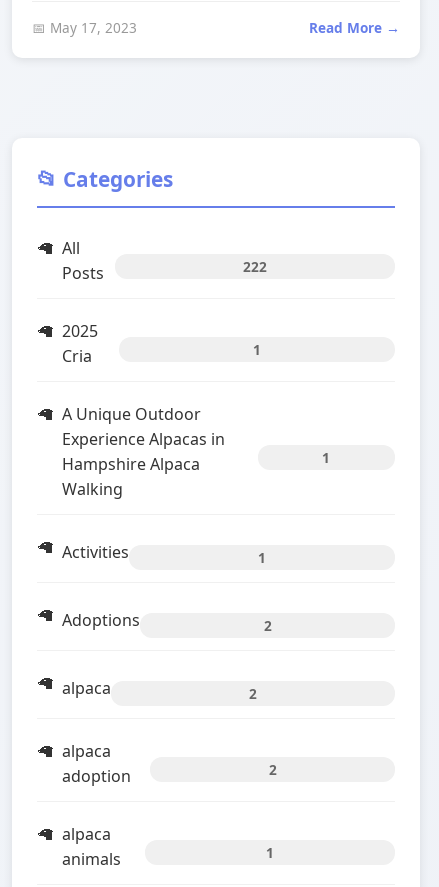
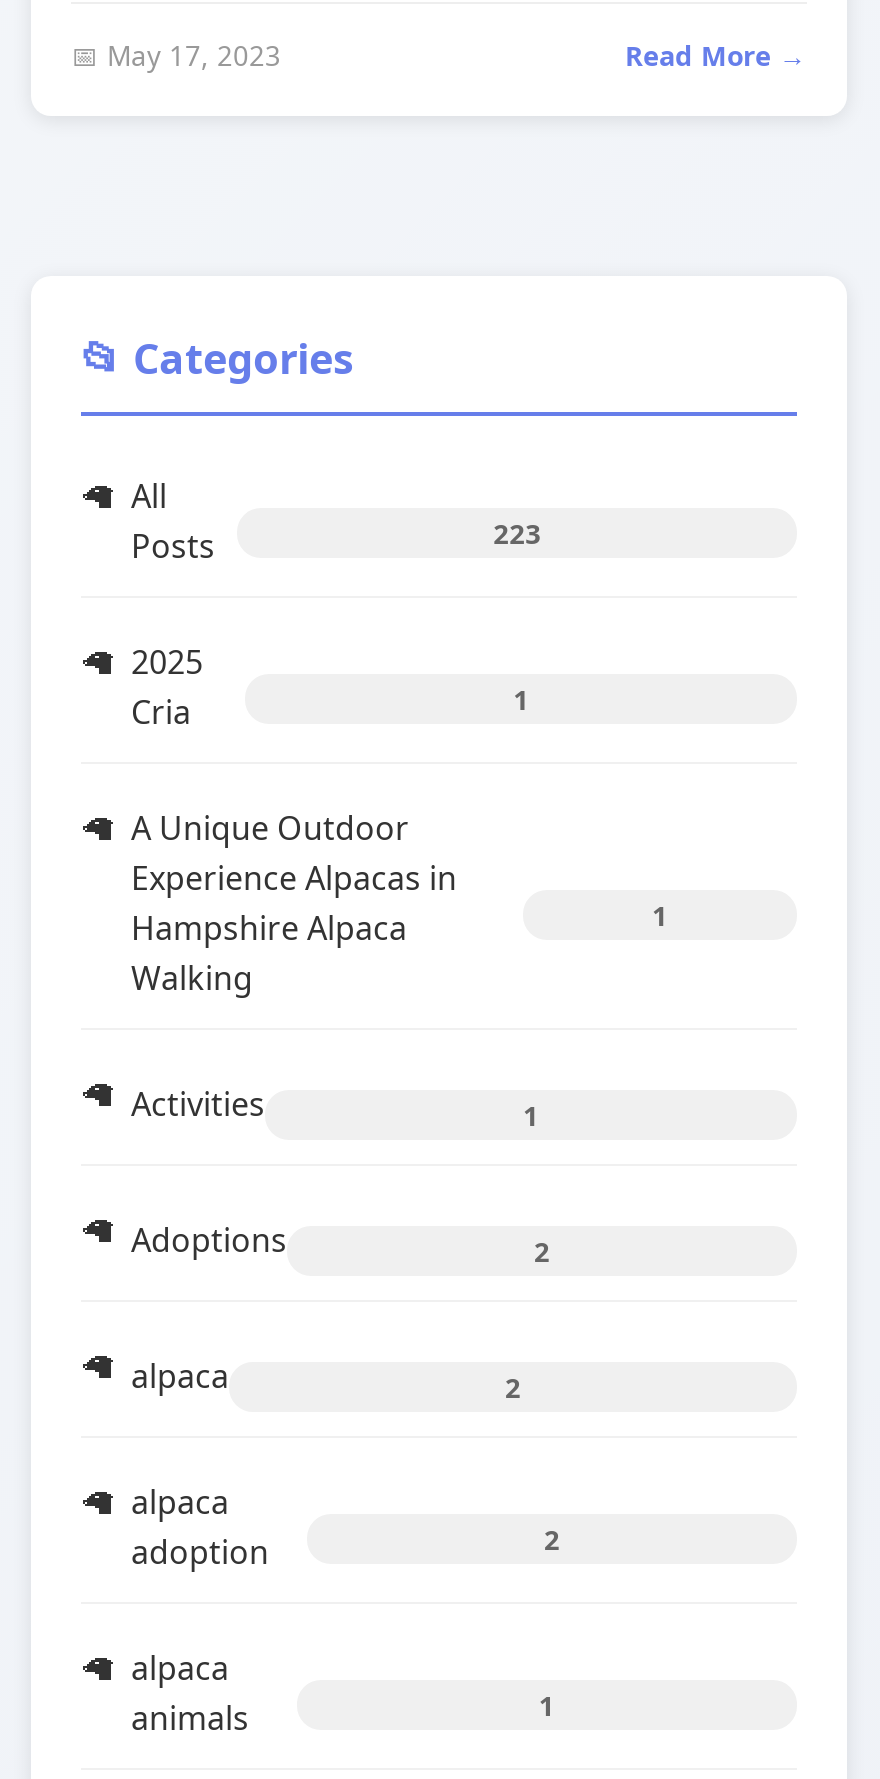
[243,256,267,275] 222 -> [493,513,541,551] 223

